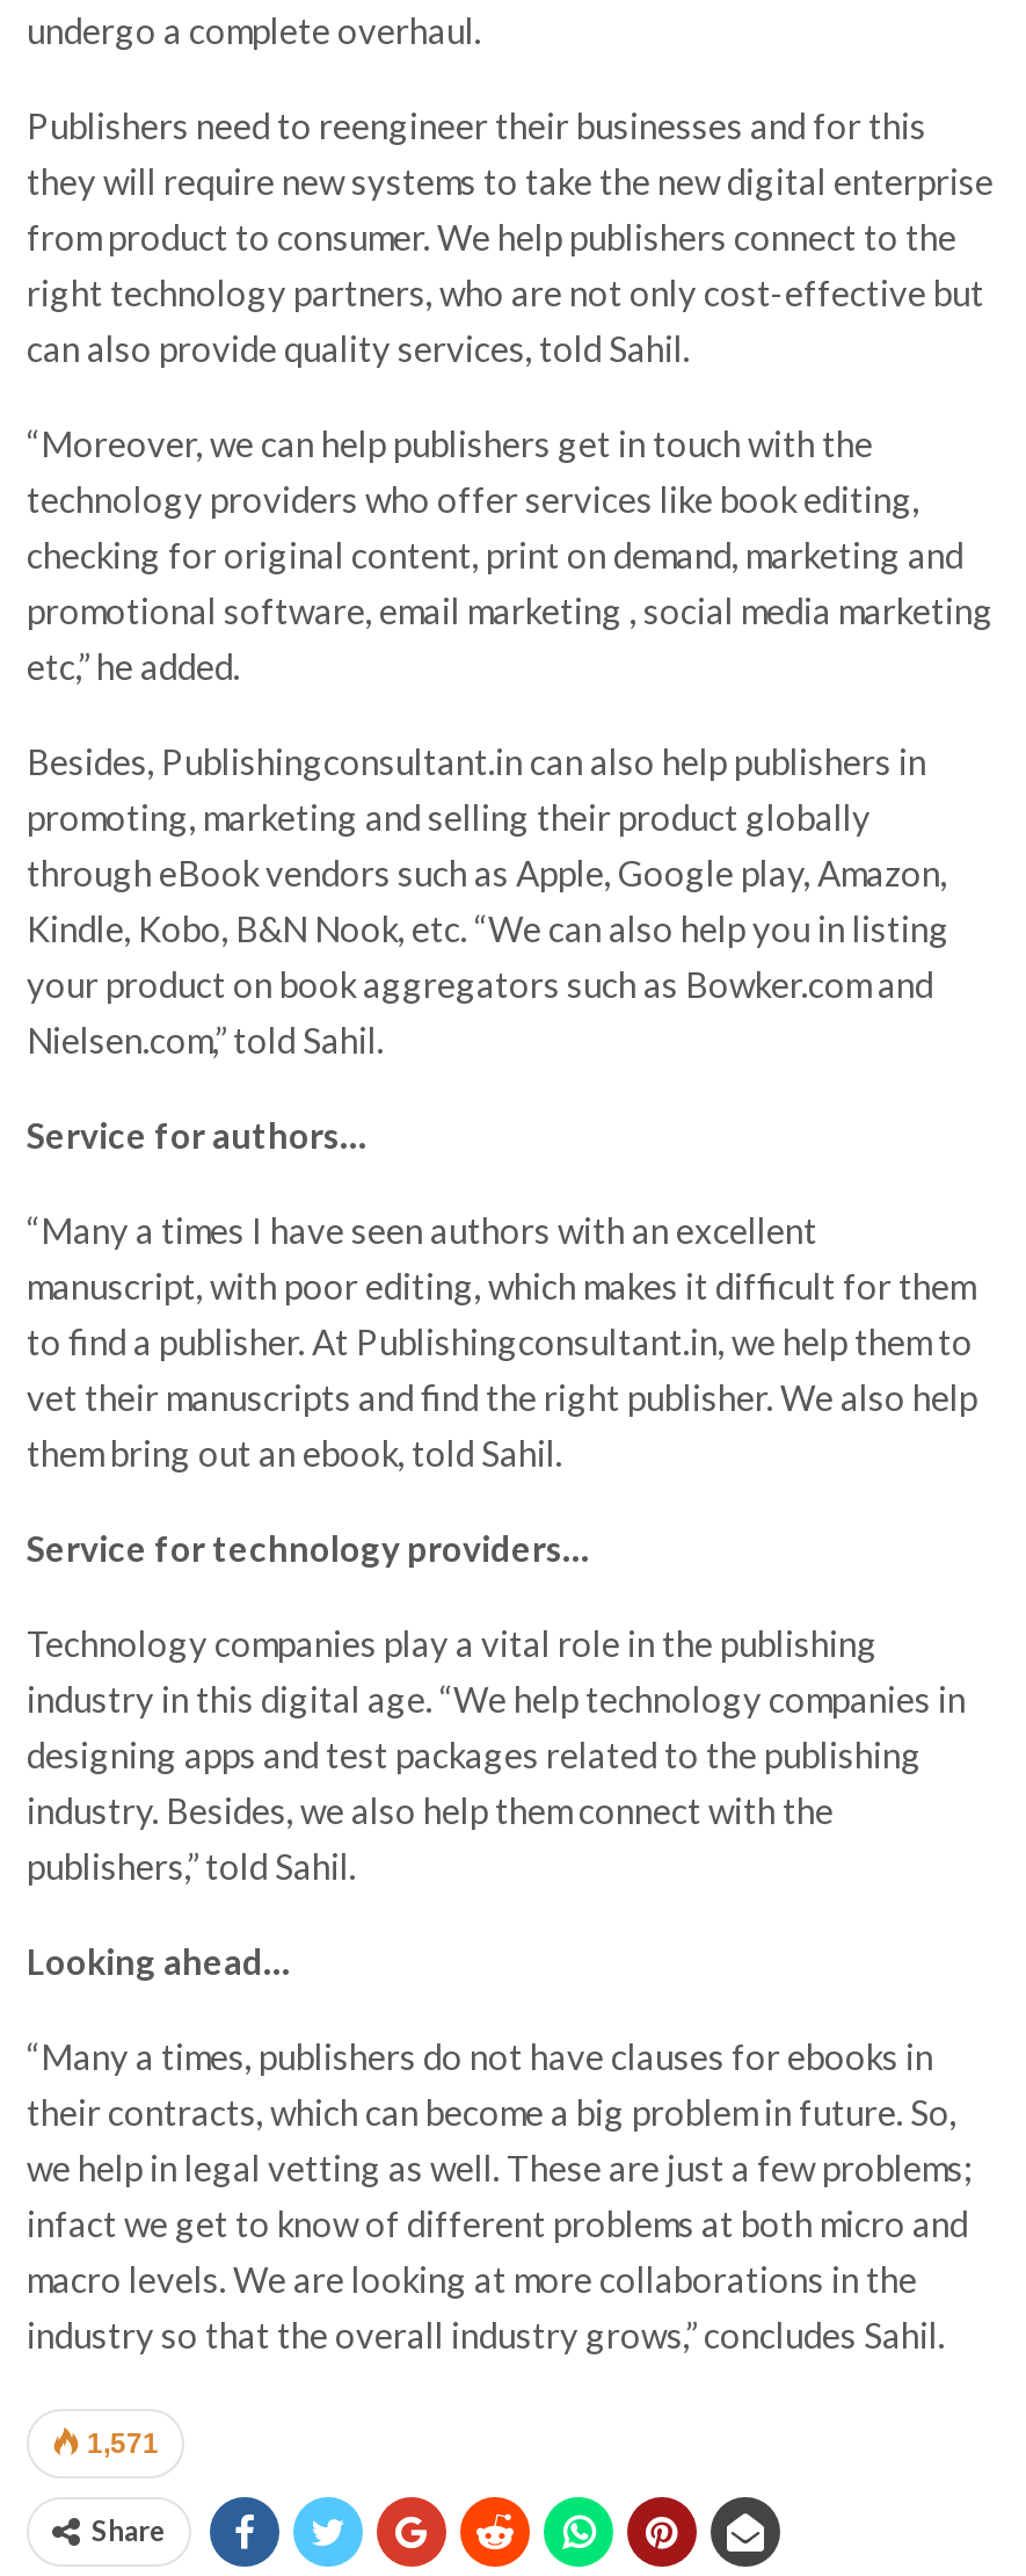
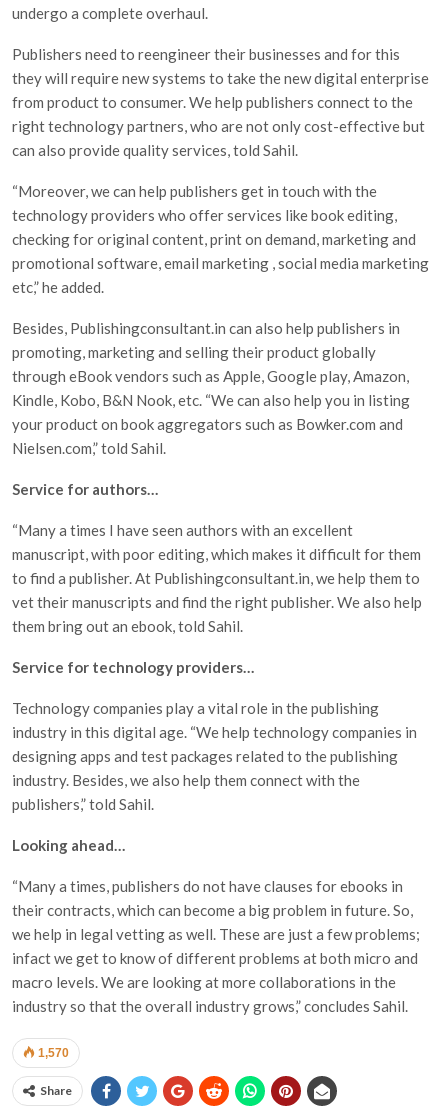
[87,2427,159,2459] 1,571 -> [38,1046,69,1060] 1,570

